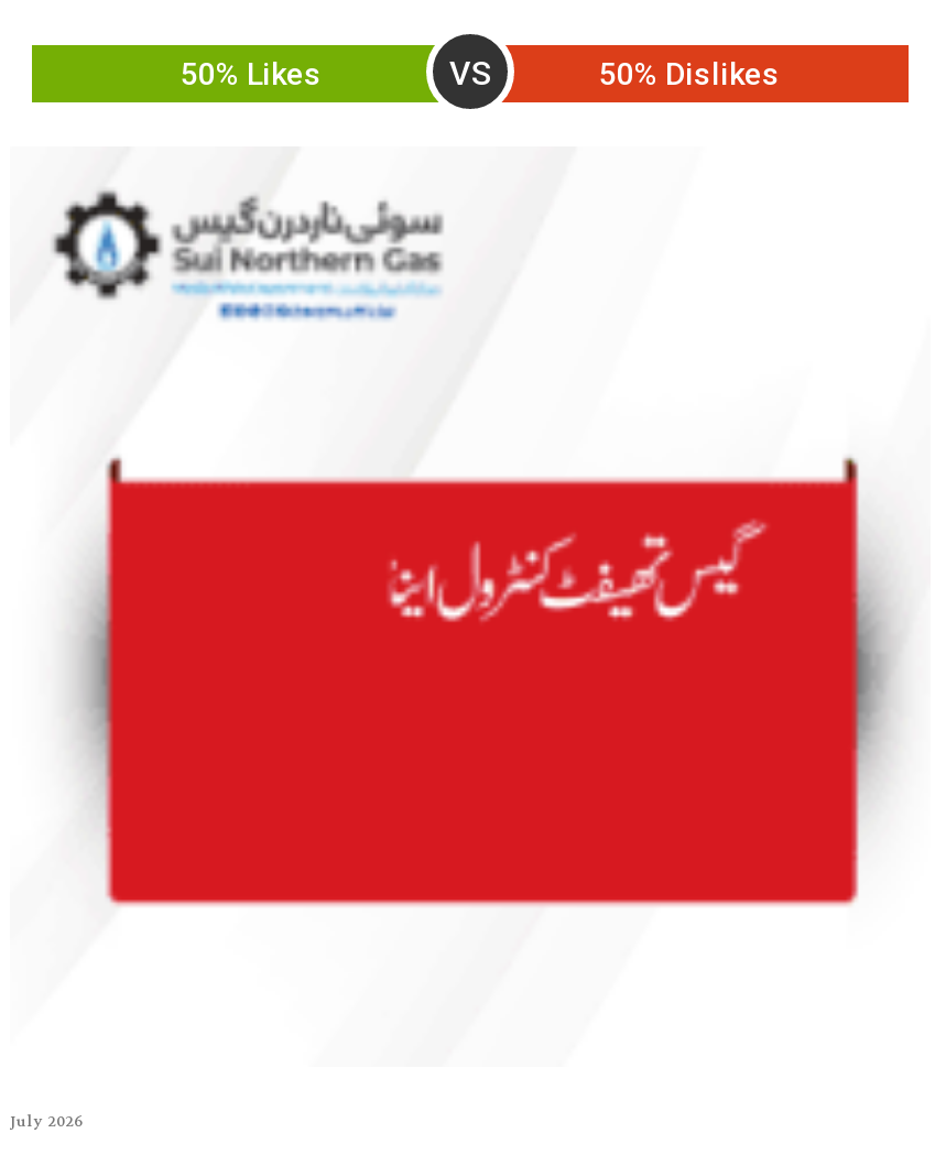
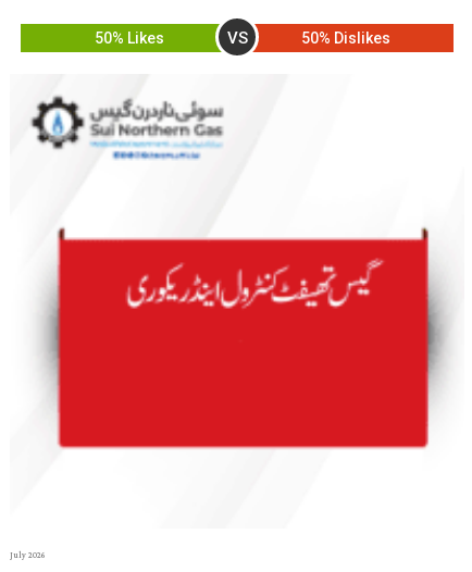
none -> [126,263,200,309] [image]

